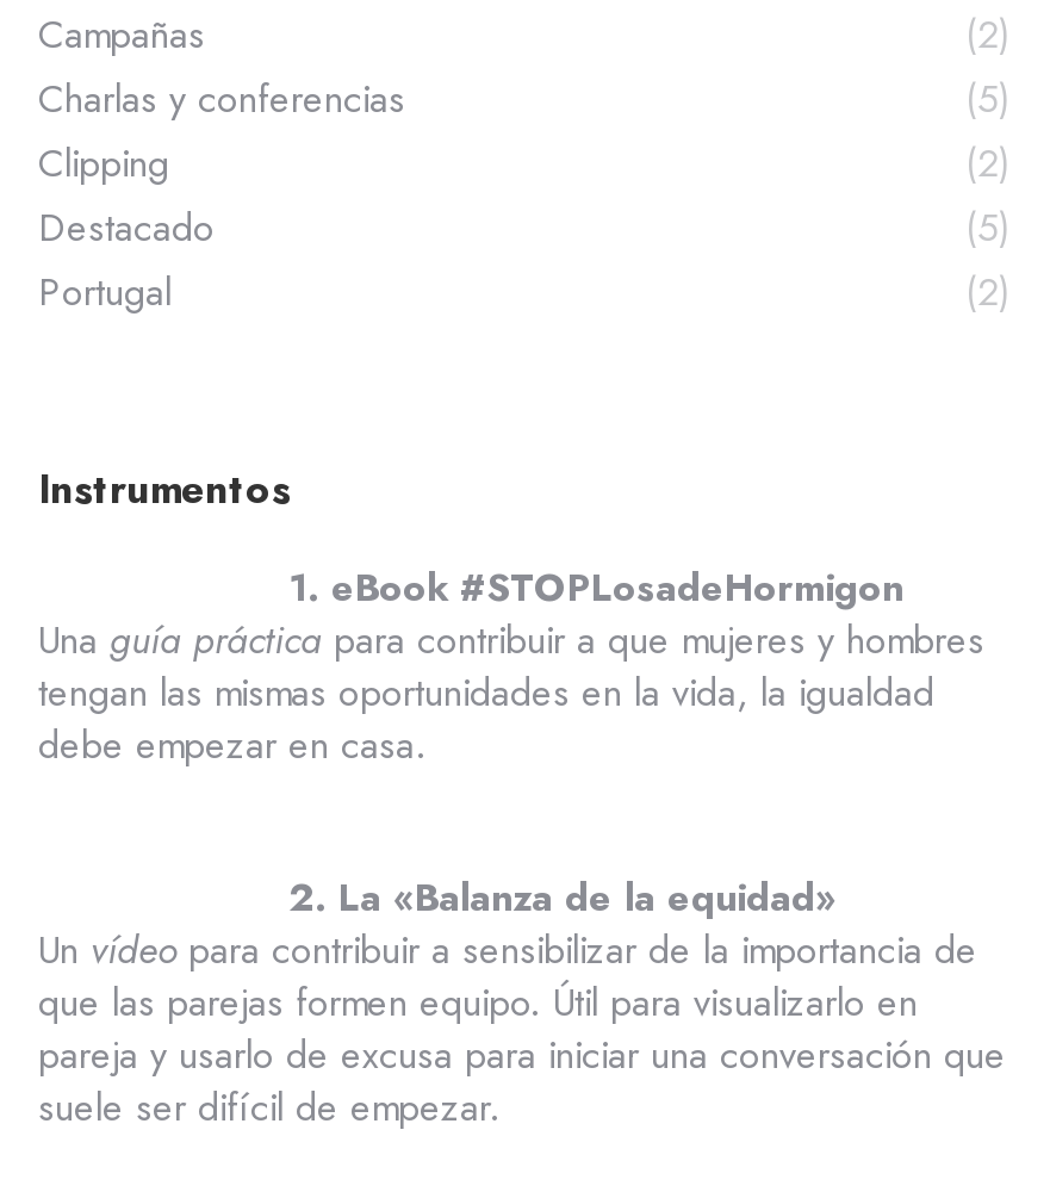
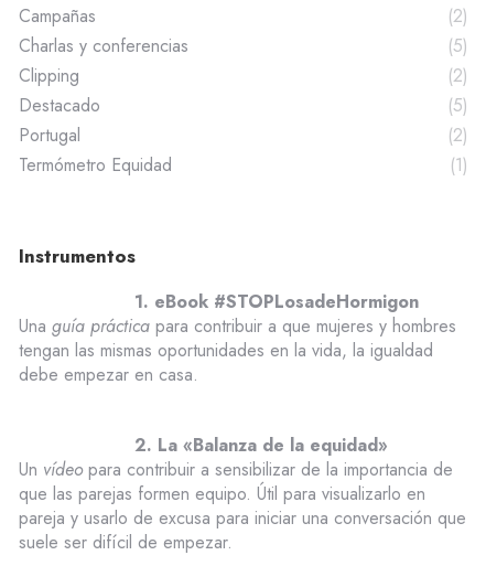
none -> [19,152,468,178] Termómetro Equidad | (1)

